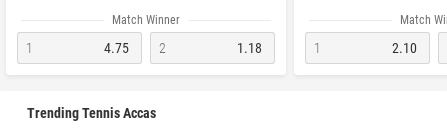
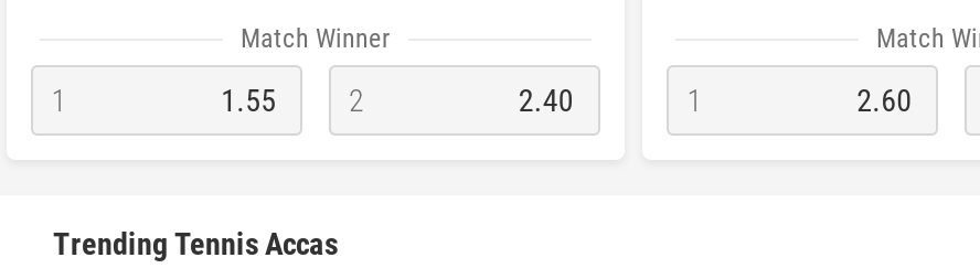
[104,39,129,55] 4.75 -> [221,82,276,117] 1.55
[237,39,262,55] 1.18 -> [518,82,574,117] 2.40
[392,39,417,55] 2.10 -> [857,82,912,117] 2.60

